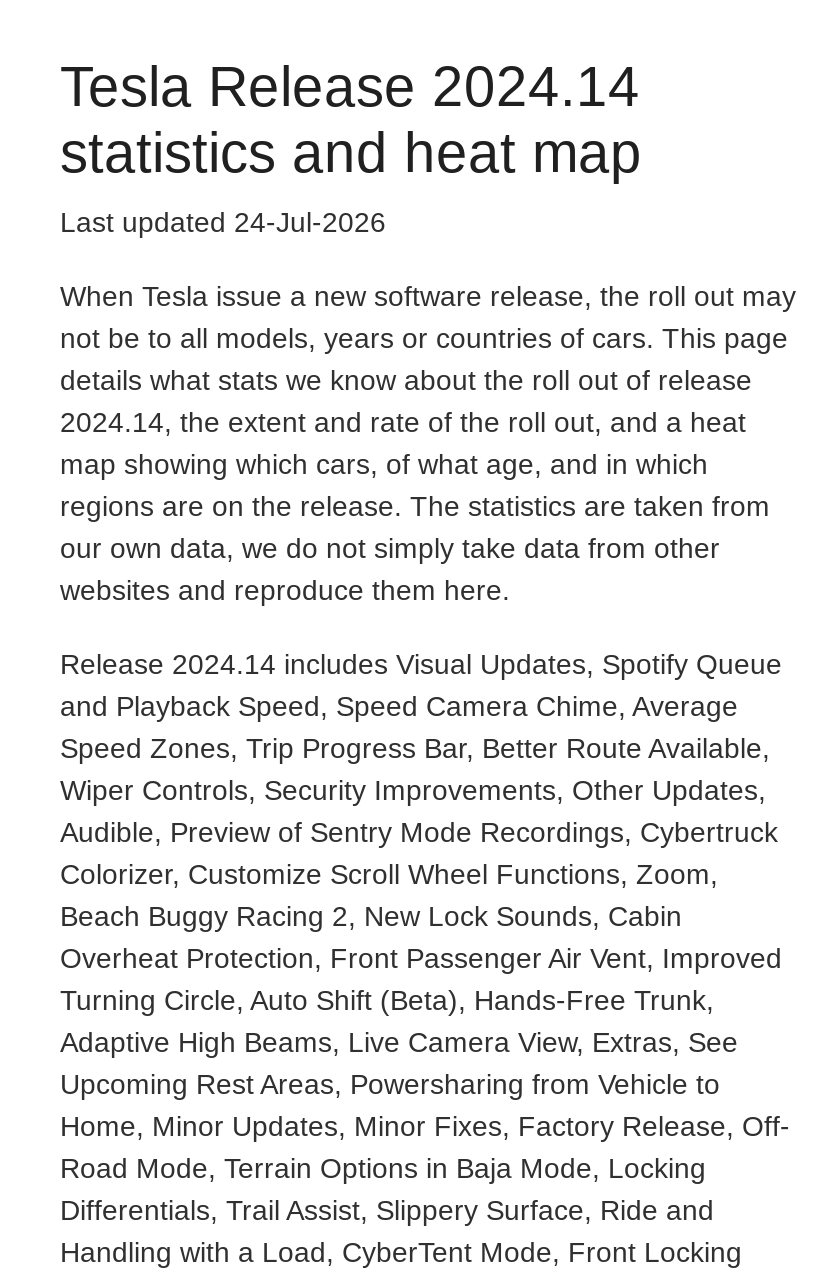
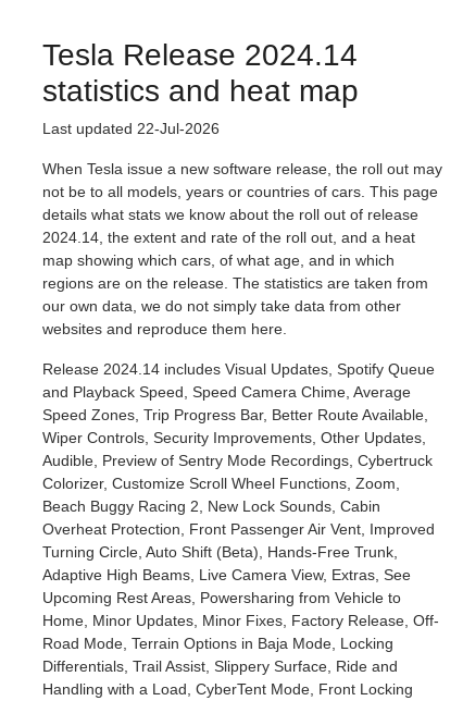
[60,206,386,238] Last updated 24-Jul-2026 -> [42,120,220,137] Last updated 22-Jul-2026

